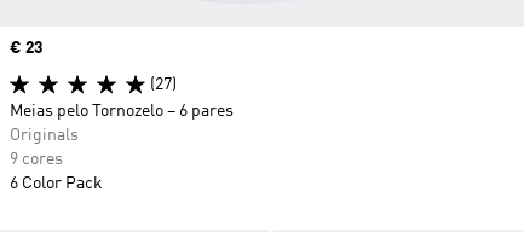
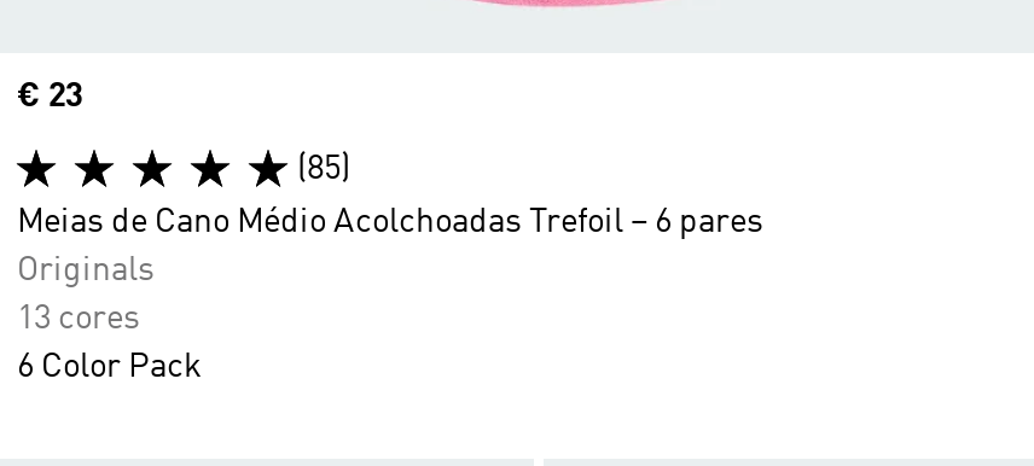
[150,76,177,93] (27) -> [297,152,350,186] (85)
[10,103,234,120] Meias pelo Tornozelo – 6 pares -> [17,205,763,239] Meias de Cano Médio Acolchoadas Trefoil – 6 pares
[10,151,63,168] 9 cores -> [17,302,140,336] 13 cores

